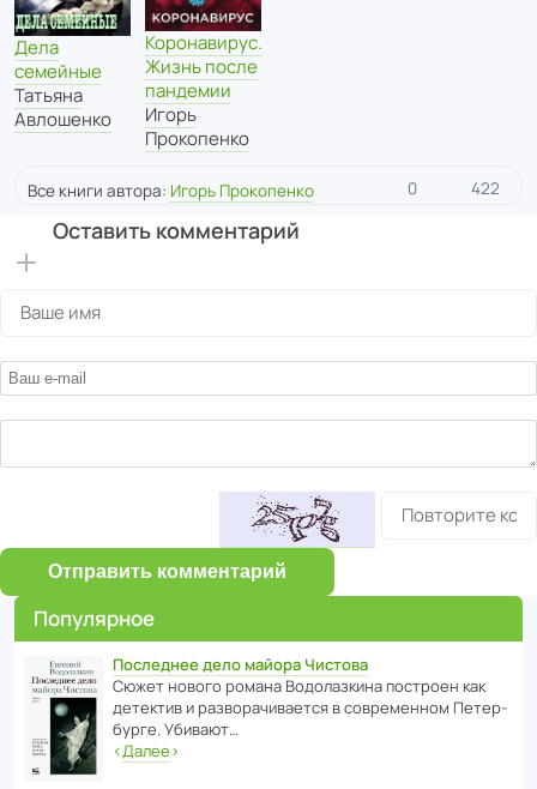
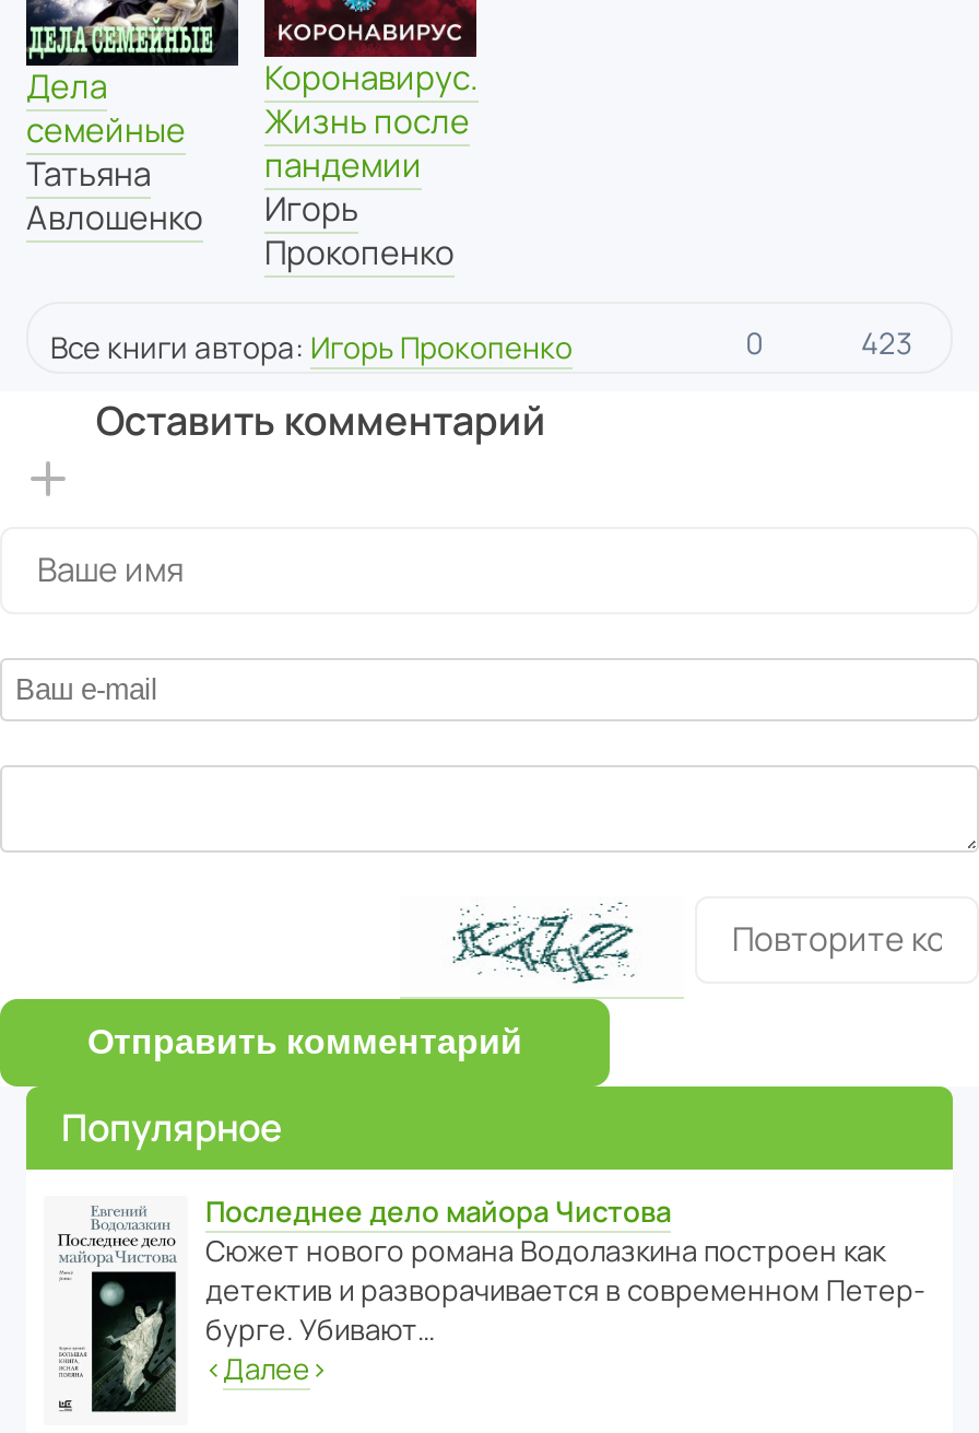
[471,177,500,199] 422 -> [861,324,911,363] 423
[252,494,345,544] [image] -> [452,903,634,990] [image]

